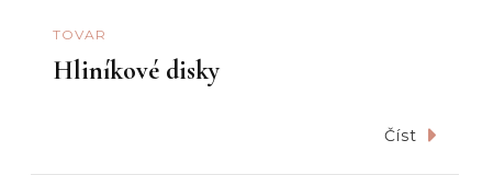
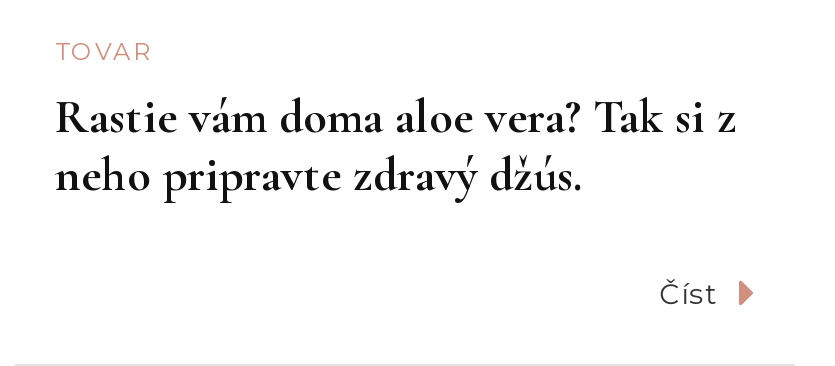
[53,54,220,86] Hliníkové disky -> [55,88,737,204] Rastie vám doma aloe vera? Tak si z | neho pripravte zdravý džús.

